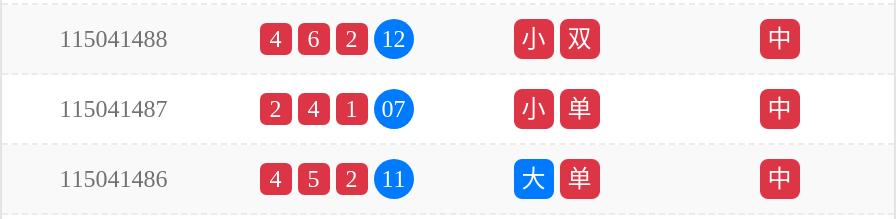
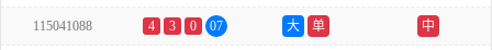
[60,25,168,53] 115041488 -> [33,18,92,34] 115041088
[60,25,792,123] 6 | 2 | 12 | 小 | 双 | 中 | 115041487 | 2 | 4 | 1 -> [169,18,196,34] 3 | 0
[60,95,792,193] 小 | 单 | 中 | 115041486 | 4 | 5 | 2 | 11 -> none

